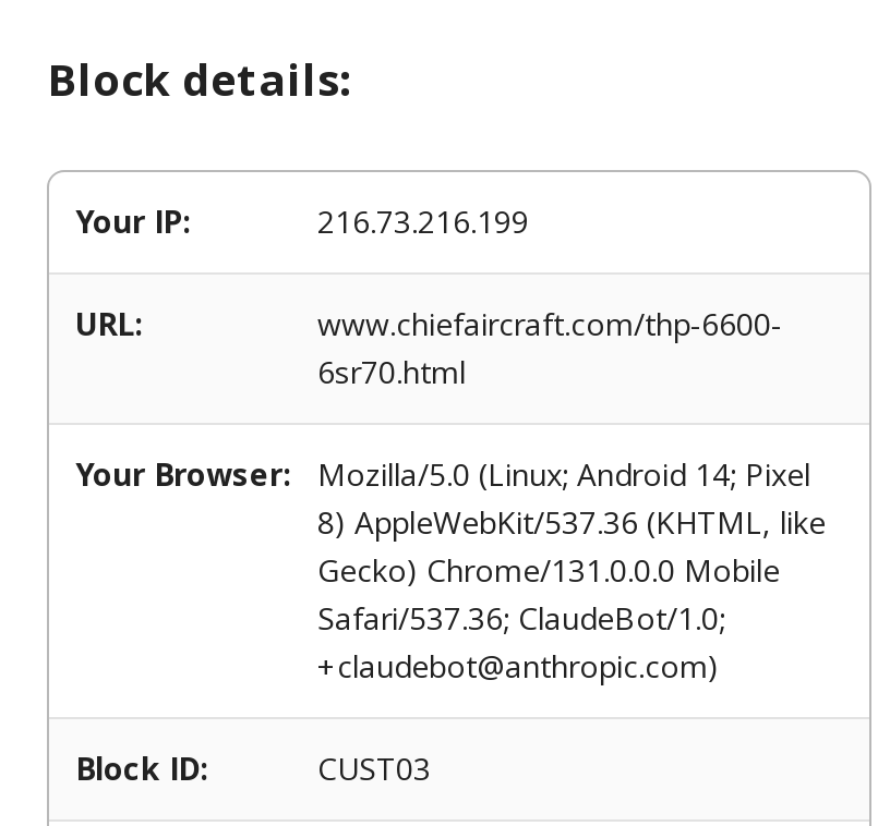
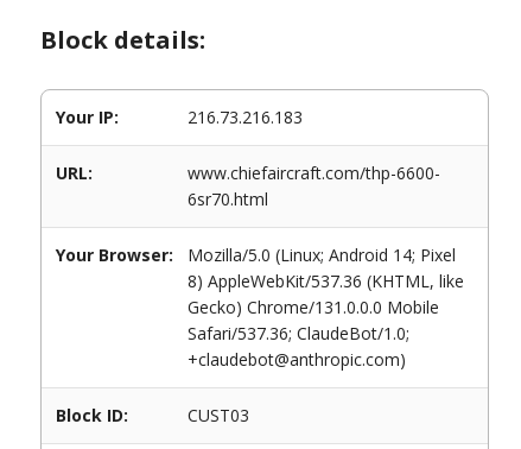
[317,201,529,242] 216.73.216.199 -> [188,106,303,128] 216.73.216.183

